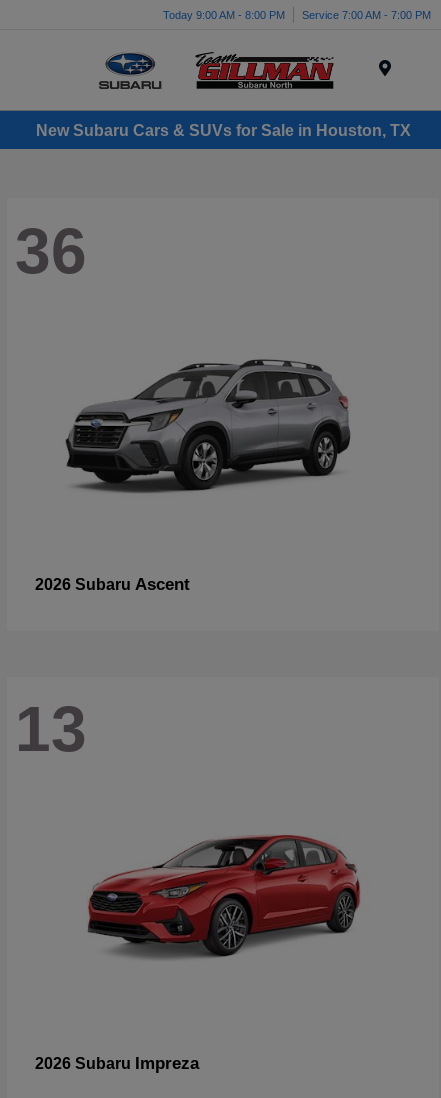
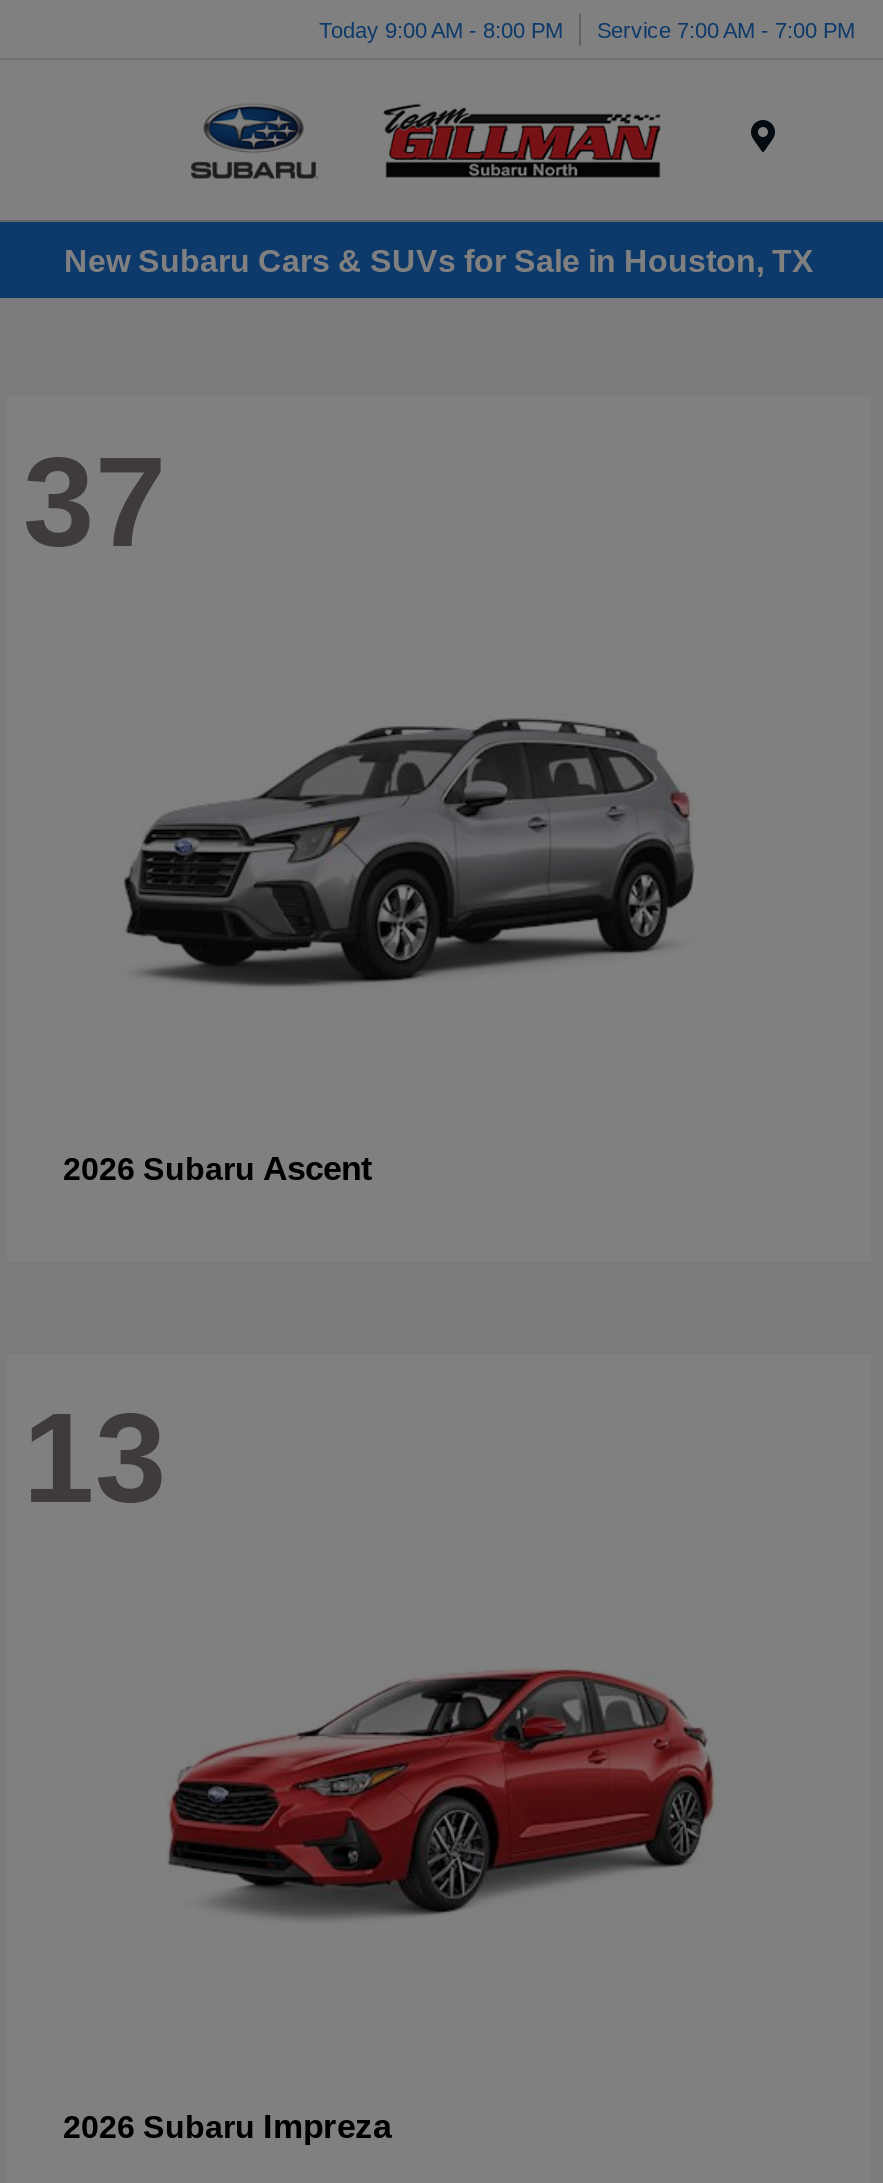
[15,215,87,287] 36 -> [23,429,167,573] 37

